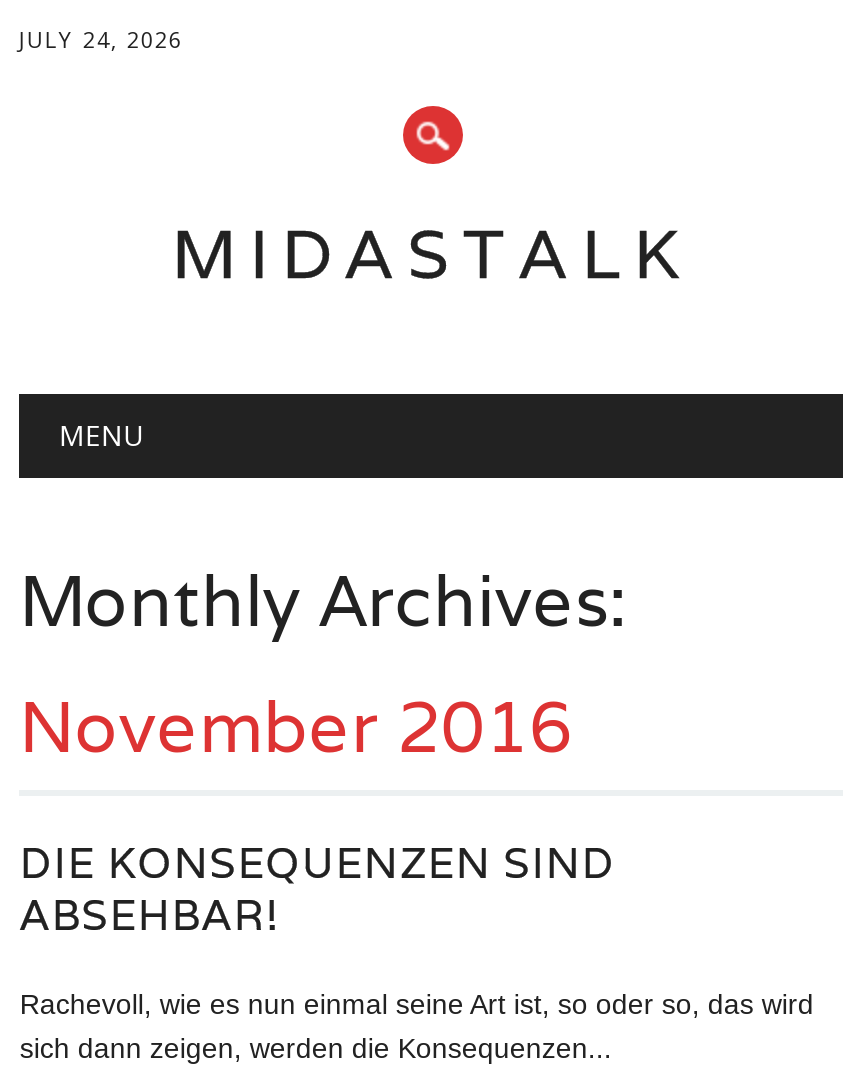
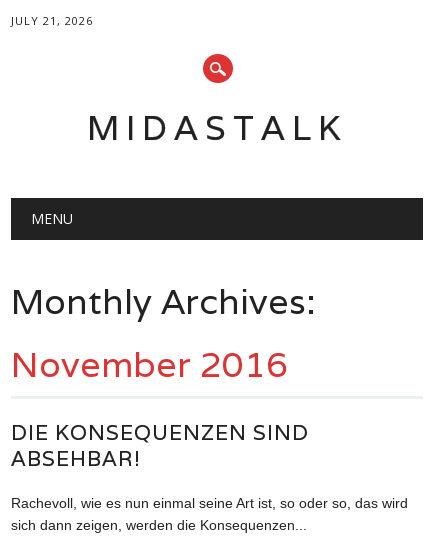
[19,24,183,54] JULY 24, 2026 -> [11,13,93,28] JULY 21, 2026

